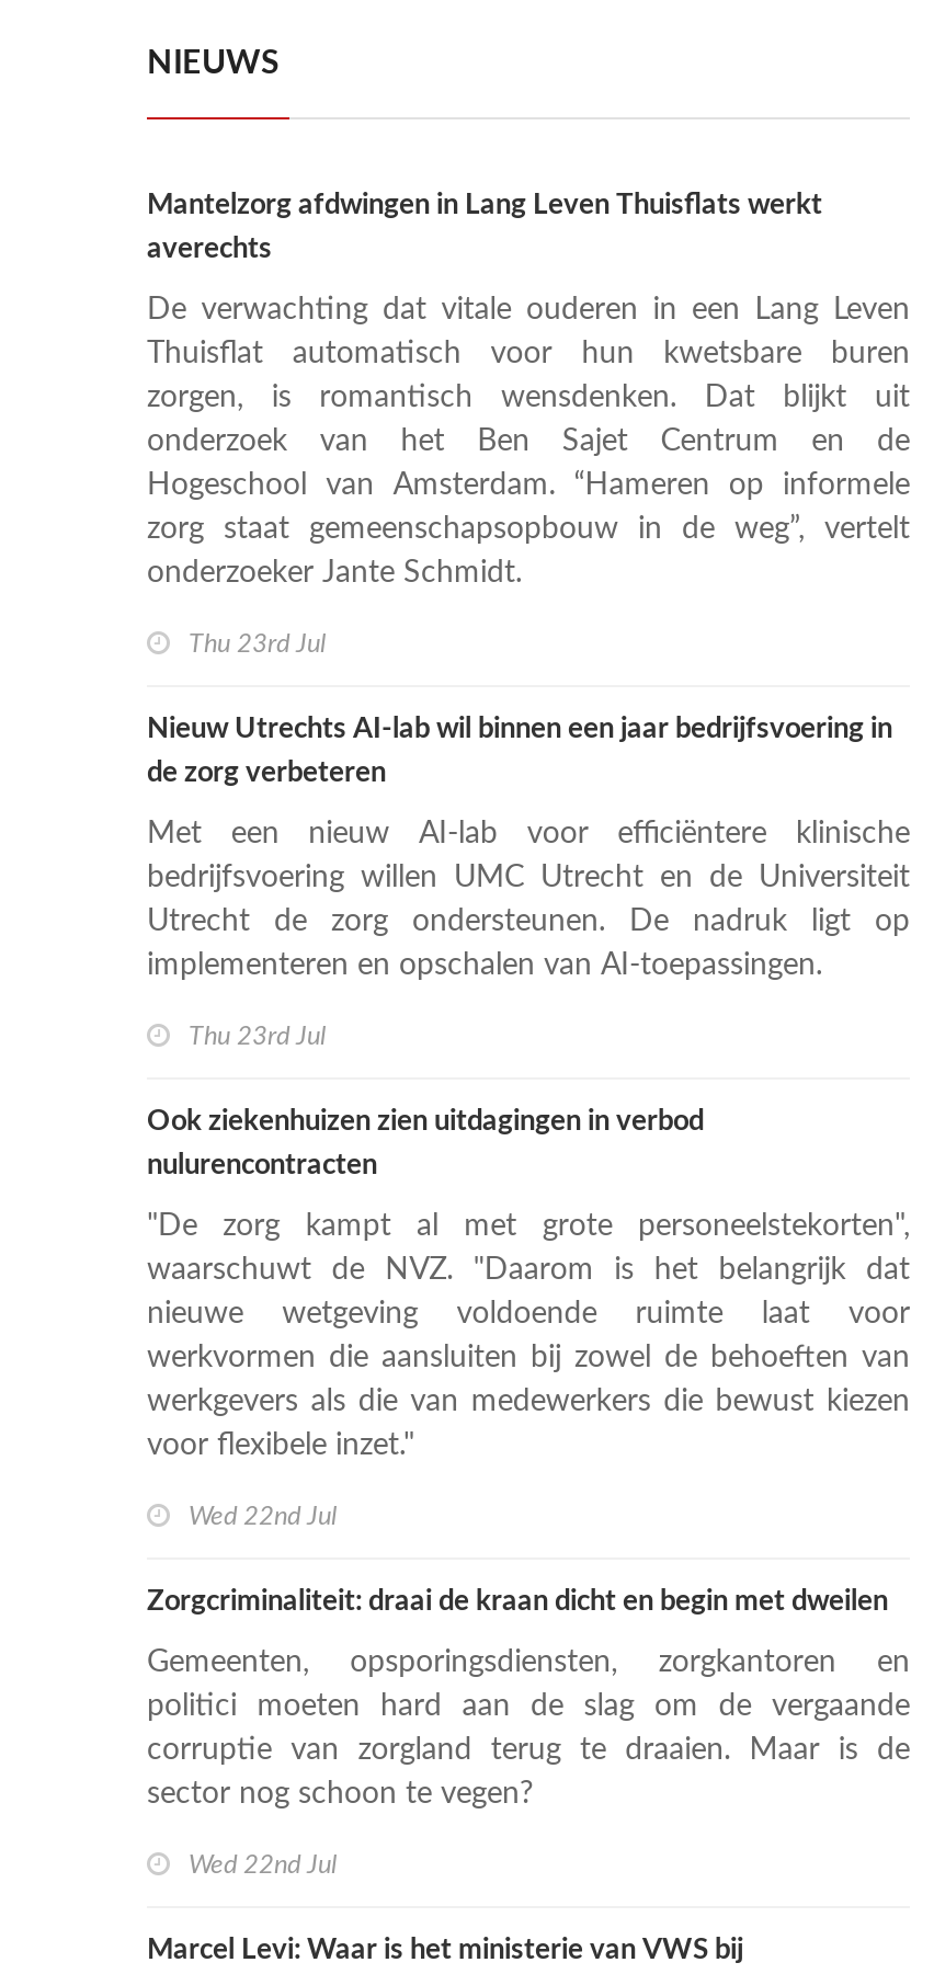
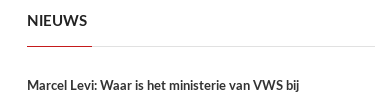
[147,192,910,1878] Mantelzorg afdwingen in Lang Leven Thuisflats werkt | averechts | De verwachting dat vitale ouderen in een Lang Leven | Thuisflat automatisch voor hun kwetsbare buren | zorgen, is romantisch wensdenken. Dat blijkt uit | onderzoek van het Ben Sajet Centrum en de | Hogeschool van Amsterdam. “Hameren op informele | zorg staat gemeenschapsopbouw in de weg”, vertelt | onderzoeker Jante Schmidt. | Thu 23rd Jul | Nieuw Utrechts AI-lab wil binnen een jaar bedrijfsvoering in | de zorg verbeteren | Met een nieuw AI-lab voor efficiëntere klinische | bedrijfsvoering willen UMC Utrecht en de Universiteit | Utrecht de zorg ondersteunen. De nadruk ligt op | implementeren en opschalen van AI-toepassingen. | Thu 23rd Jul | Ook ziekenhuizen zien uitdagingen in verbod | nulurencontracten | "De zorg kampt al met grote personeelstekorten", | waarschuwt de NVZ. "Daarom is het belangrijk dat | nieuwe wetgeving voldoende ruimte laat voor | werkvormen die aansluiten bij zowel de behoeften van | werkgevers als die van medewerkers die bewust kiezen | voor flexibele inzet." | Wed 22nd Jul | Zorgcriminaliteit: draai de kraan dicht en begin met dweilen | Gemeenten, opsporingsdiensten, zorgkantoren en | politici moeten hard aan de slag om de vergaande | corruptie van zorgland terug te draaien. Maar is de | sector nog schoon te vegen? | Wed 22nd Jul -> none

